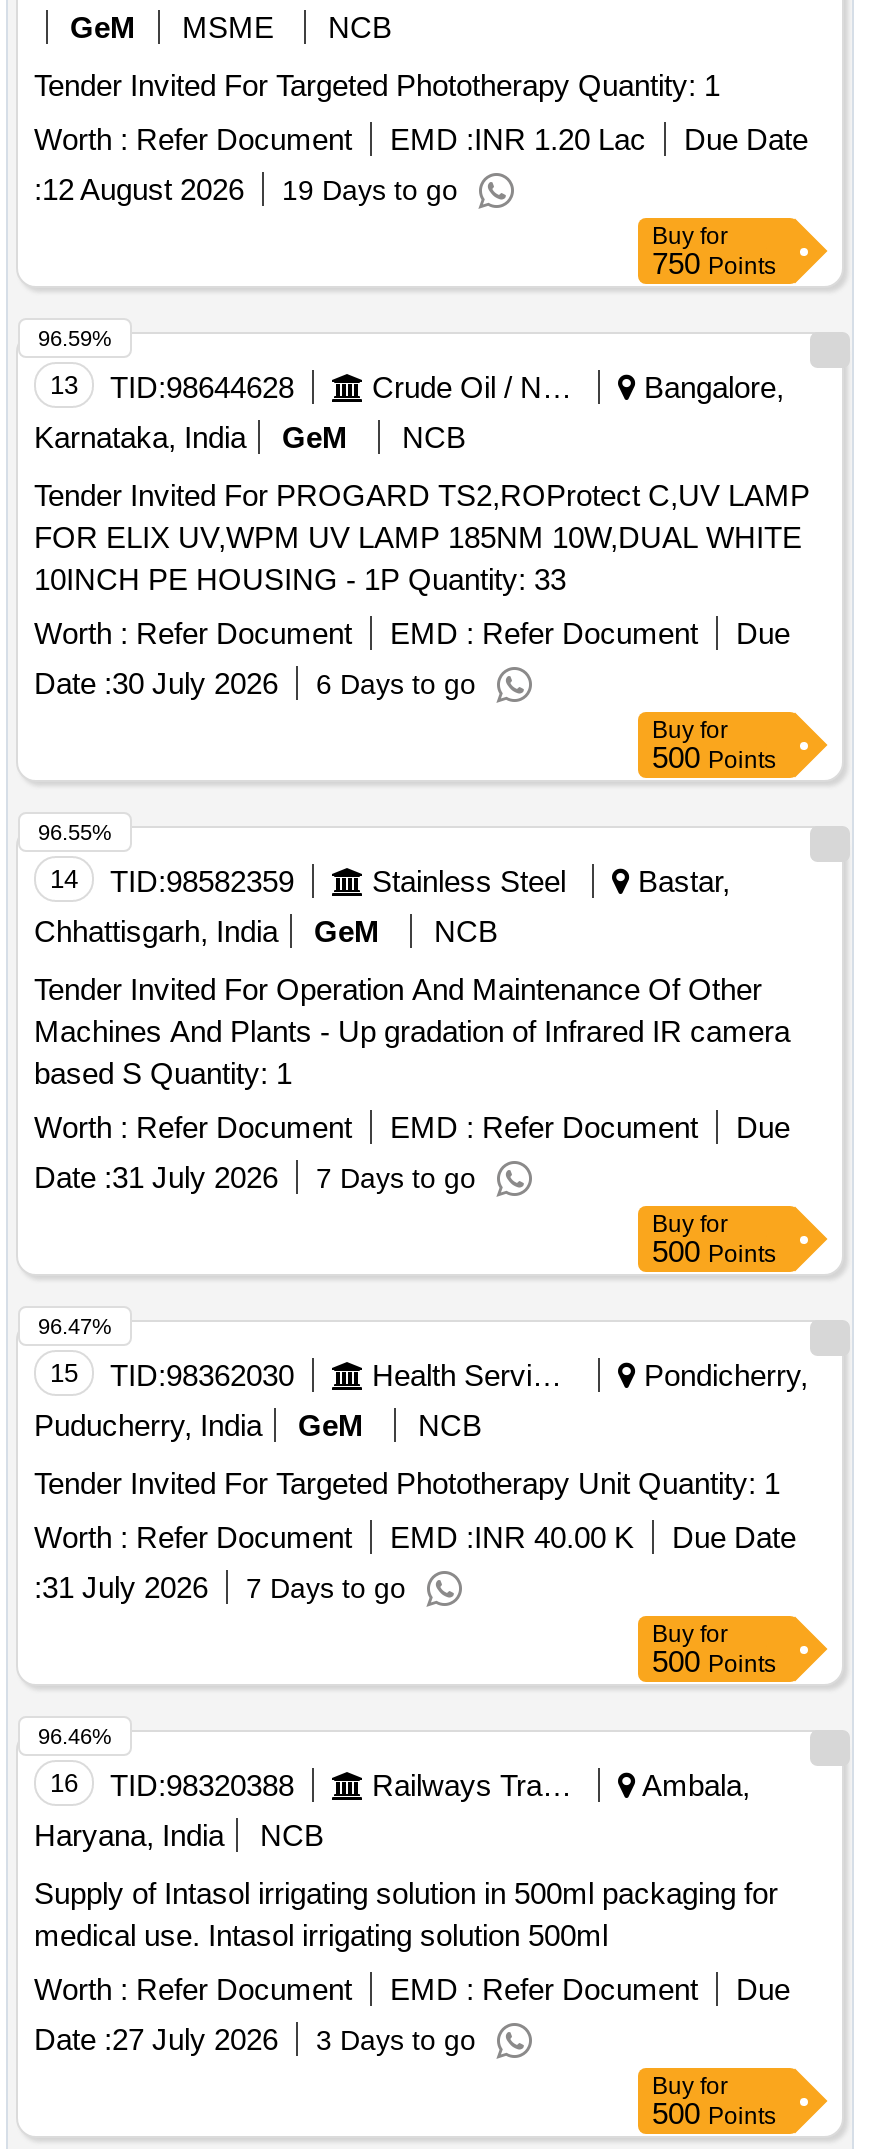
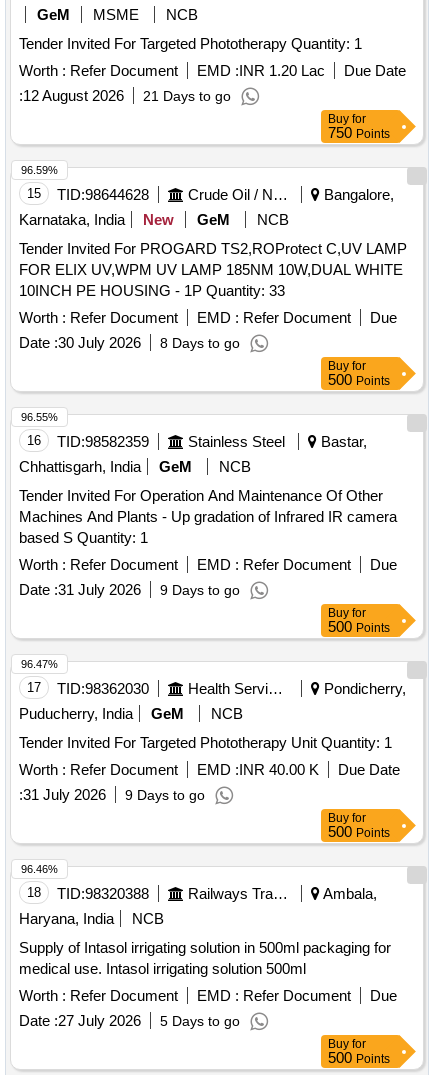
[34,172,458,206] :12 August 2026 19 Days to go -> [19,87,231,104] :12 August 2026 21 Days to go
[50,370,294,404] 13 TID:98644628 -> [27,186,149,203] 15 TID:98644628
none -> [143,211,174,228] New
[34,666,476,700] Date : 30 July 2026 6 Days to go -> [19,334,240,351] Date : 30 July 2026 8 Days to go
[50,864,294,898] 14 TID:98582359 -> [27,433,149,450] 16 TID:98582359
[34,1160,476,1194] Date : 31 July 2026 7 Days to go -> [19,581,240,598] Date : 31 July 2026 9 Days to go
[50,1358,294,1392] 15 TID:98362030 -> [27,680,149,697] 17 TID:98362030
[34,1570,406,1604] :31 July 2026 7 Days to go -> [19,786,205,803] :31 July 2026 9 Days to go
[50,1768,294,1802] 16 TID:98320388 -> [27,885,149,902] 18 TID:98320388
[34,2022,476,2056] Date : 27 July 2026 3 Days to go -> [19,1012,240,1029] Date : 27 July 2026 5 Days to go

